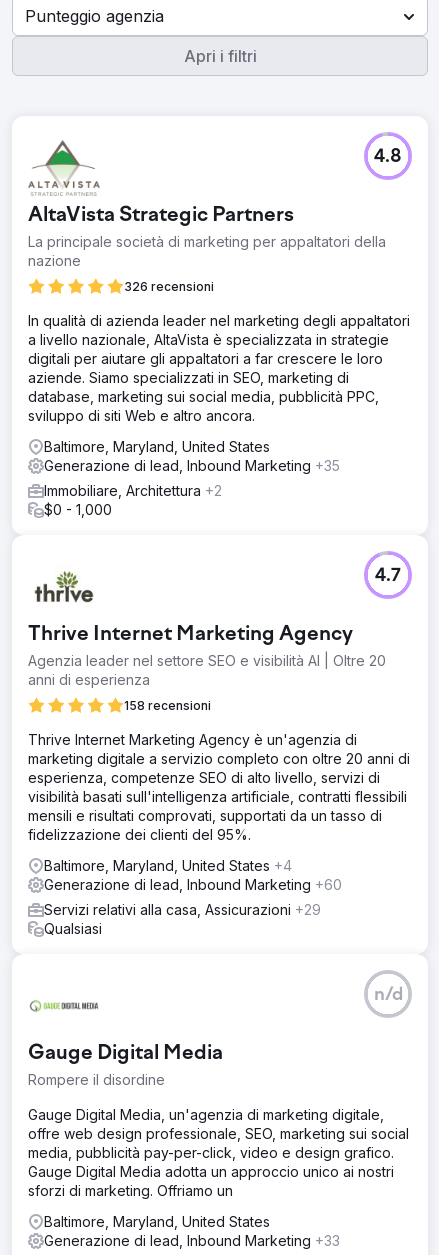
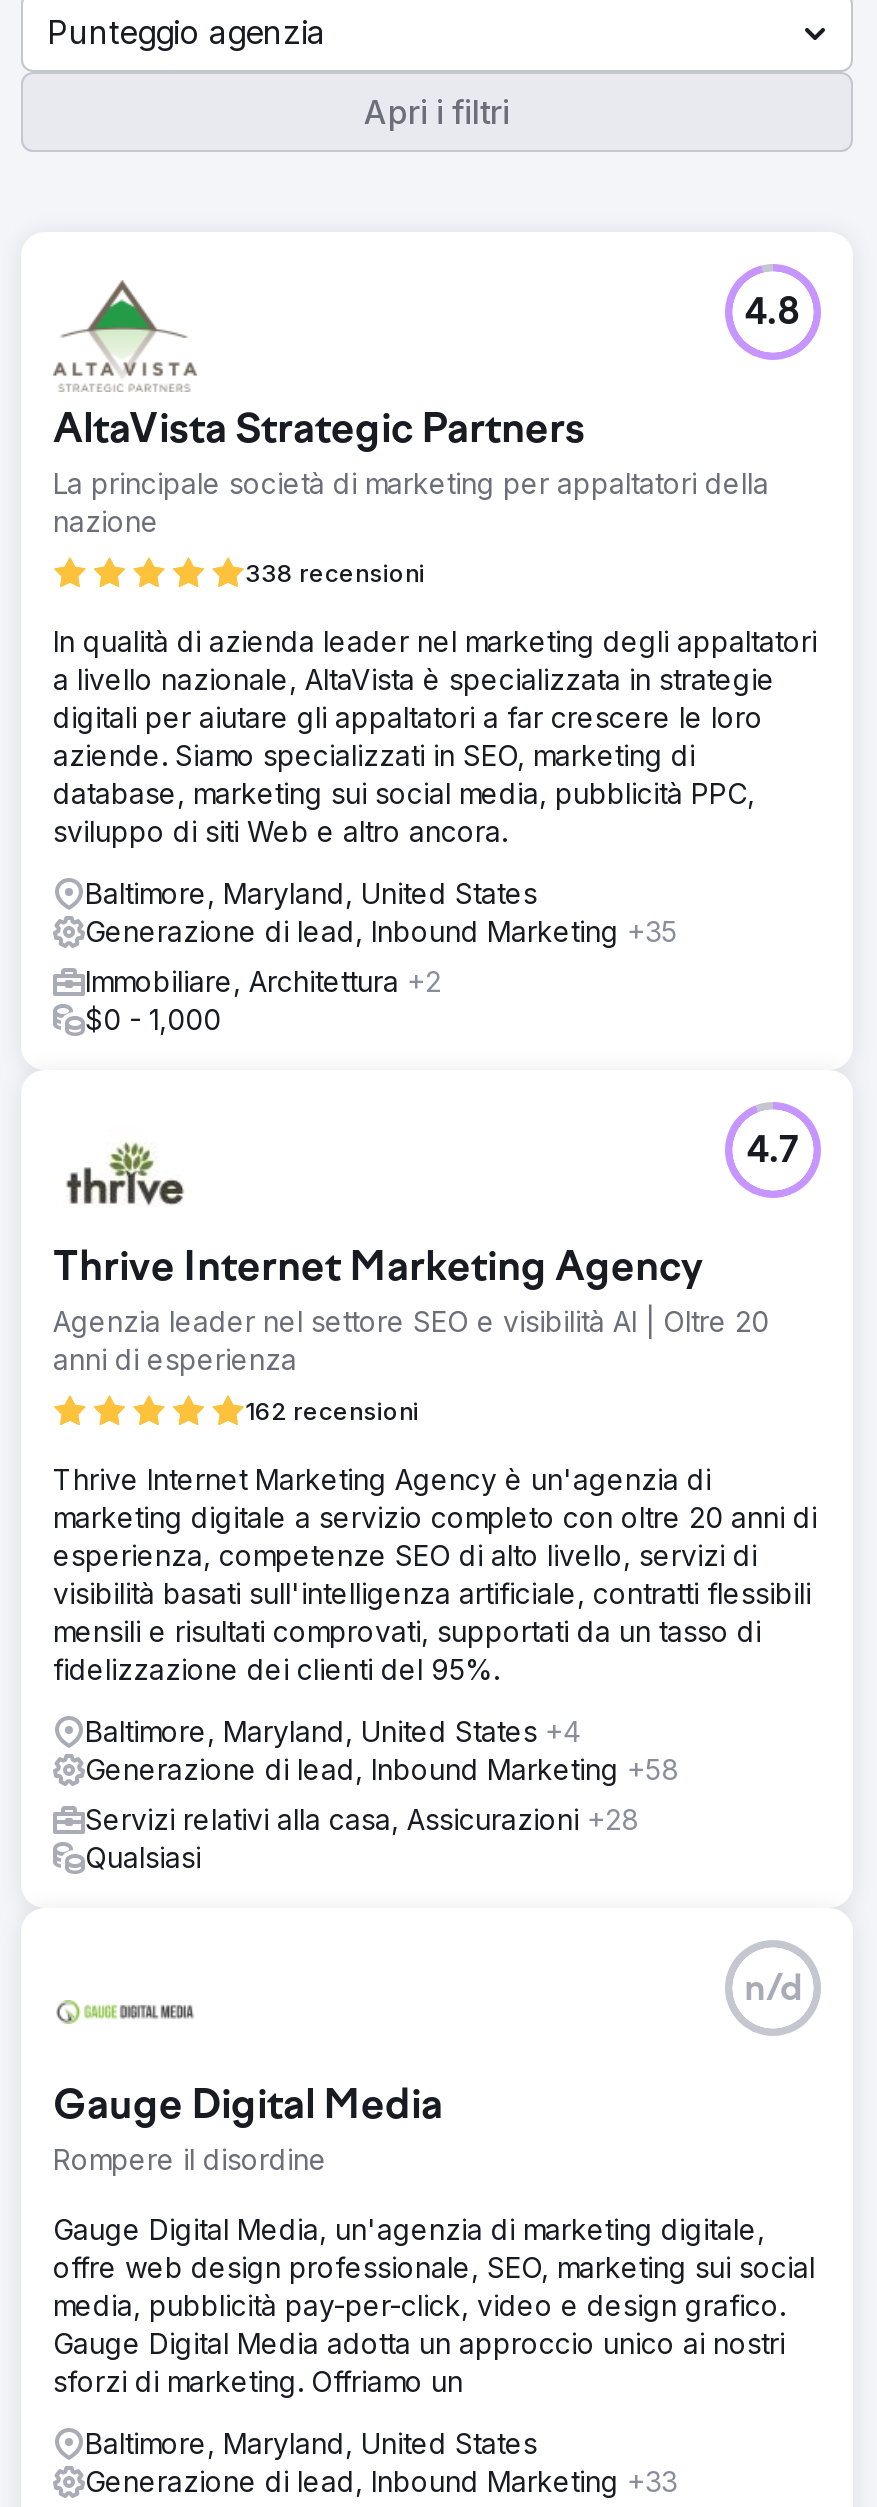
[124,279,214,294] 326 recensioni -> [245,558,425,588] 338 recensioni
[124,698,211,713] 158 recensioni -> [245,1396,419,1426] 162 recensioni
[44,876,342,893] Generazione di lead, Inbound Marketing +60 -> [85,1752,679,1786] Generazione di lead, Inbound Marketing +58
[44,901,321,918] Servizi relativi alla casa, Assicurazioni +29 -> [85,1802,639,1836] Servizi relativi alla casa, Assicurazioni +28

